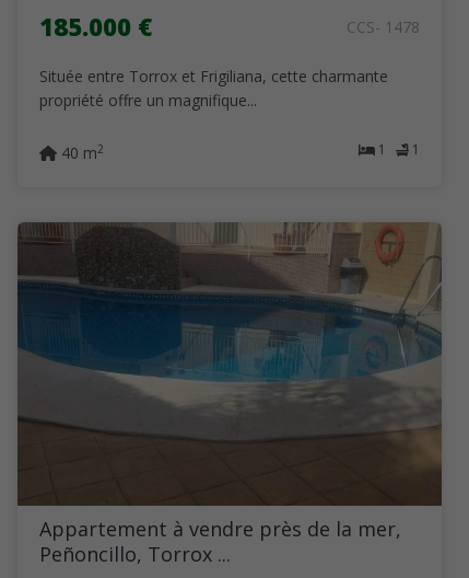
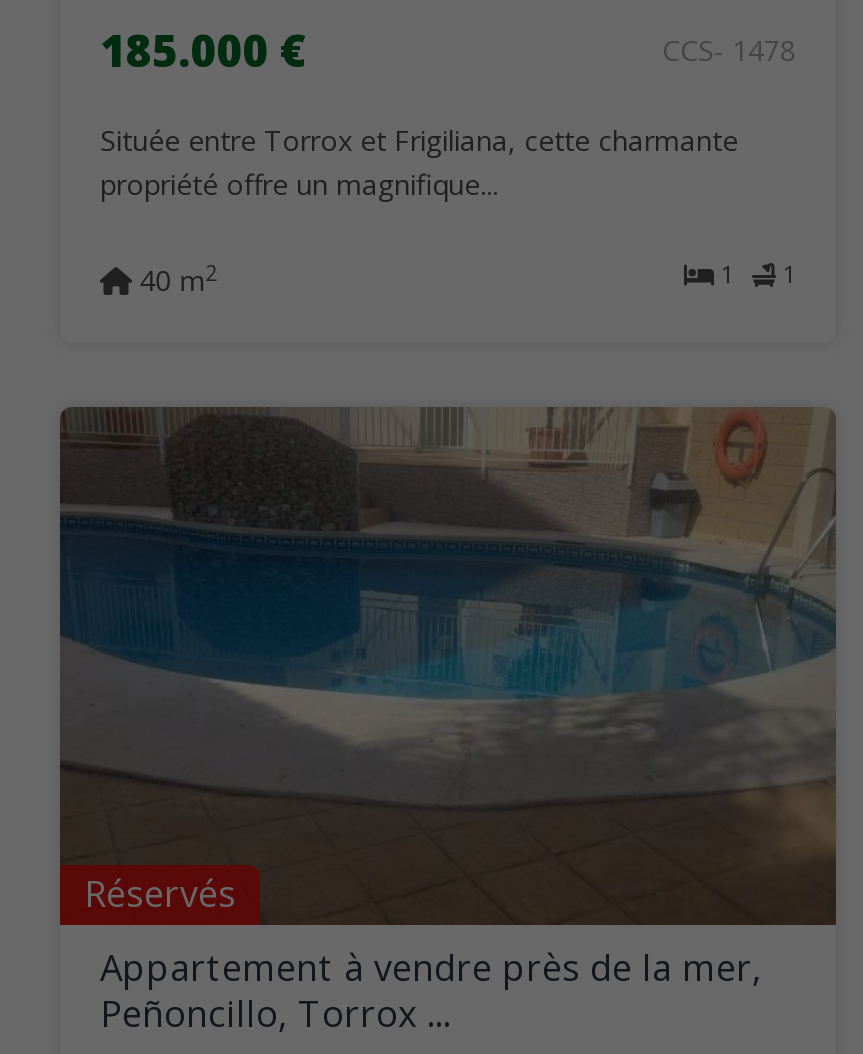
none -> [84,869,236,917] Réservés

